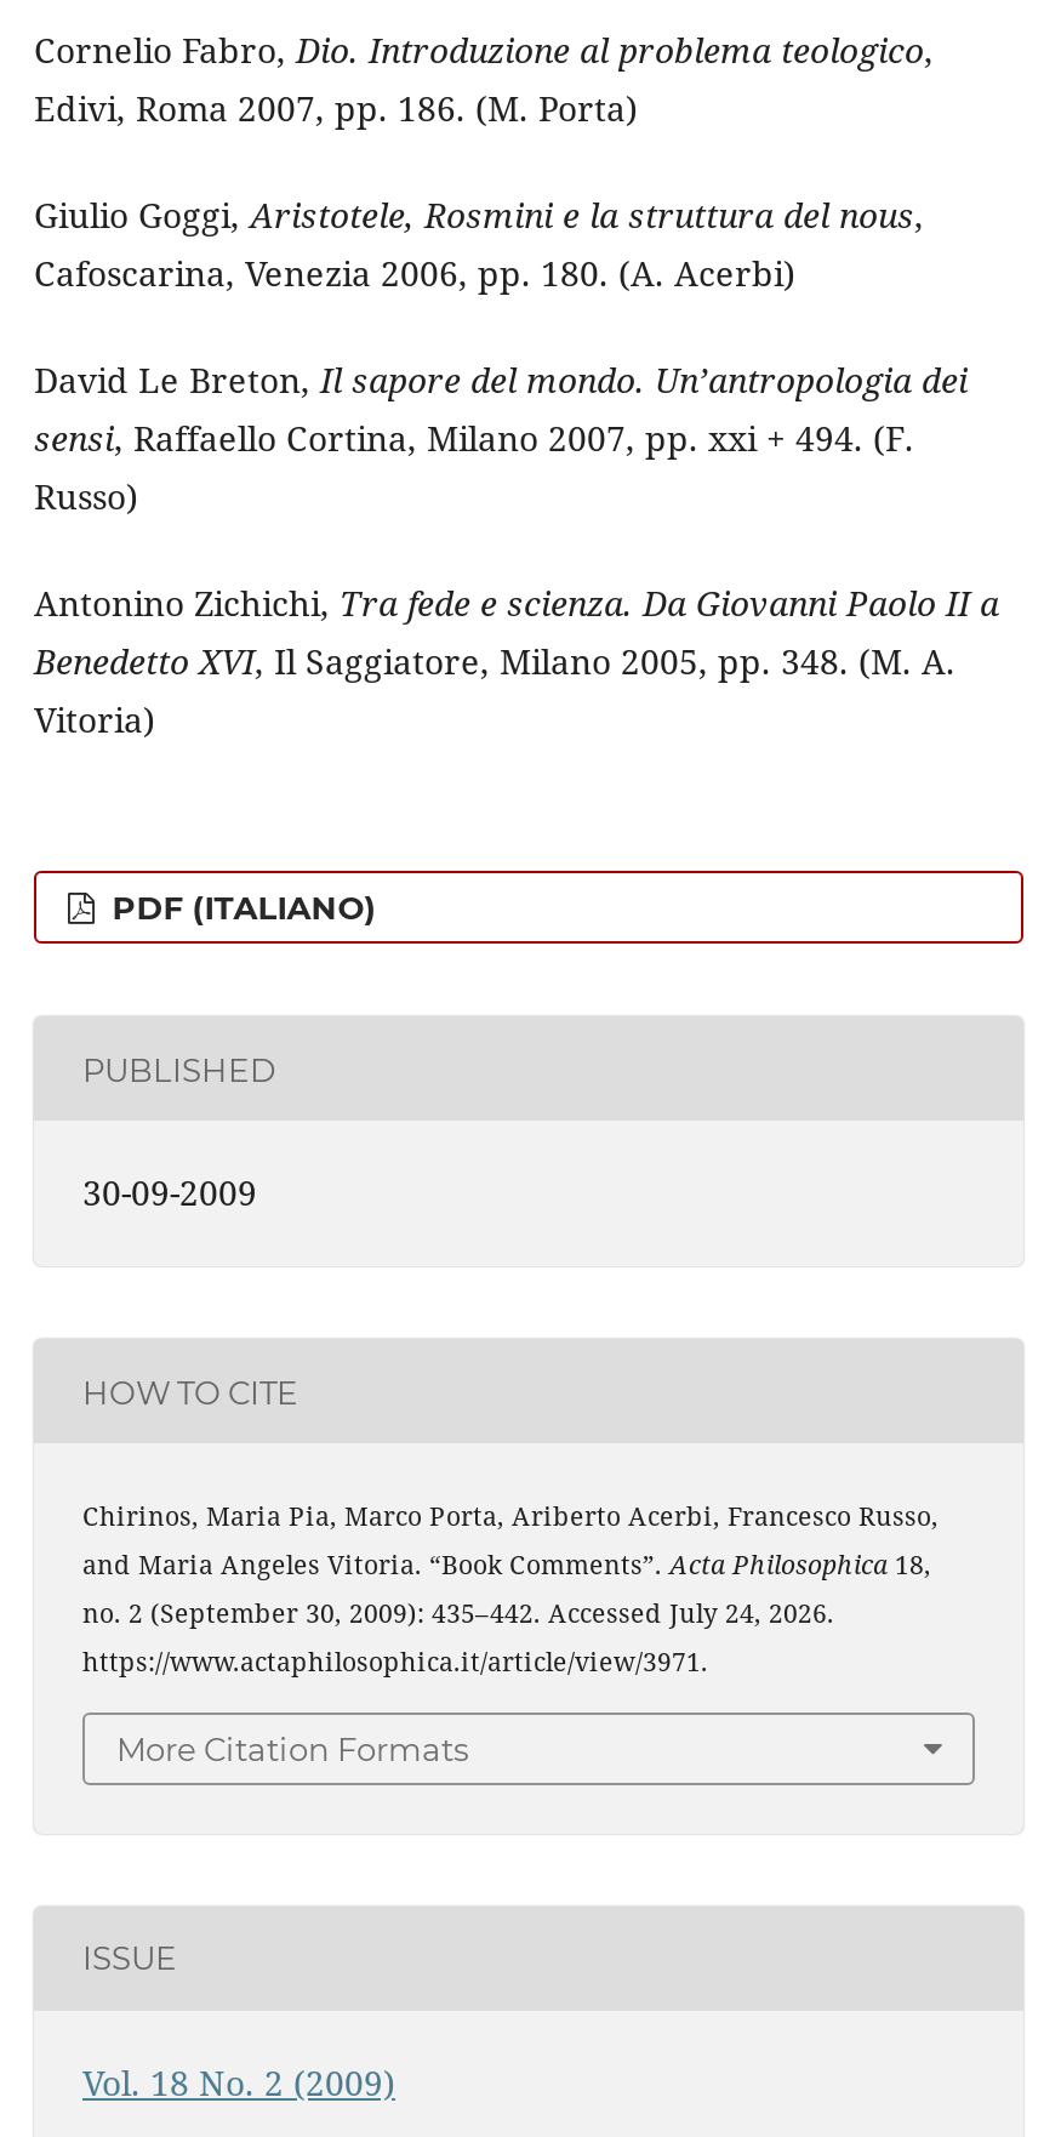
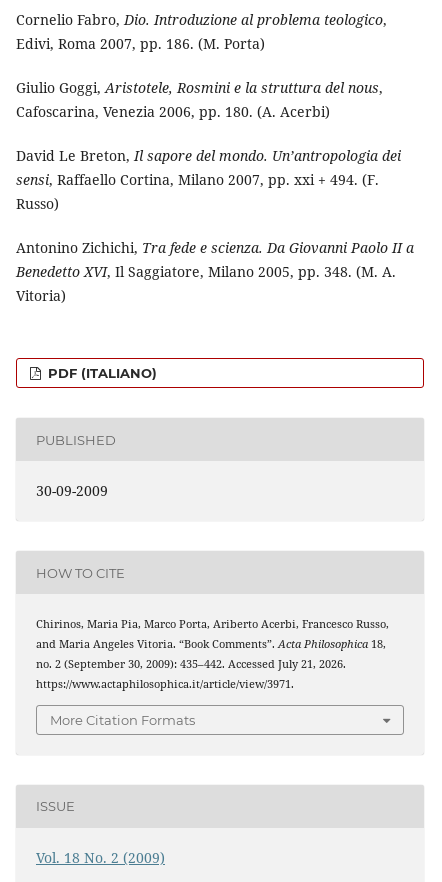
[82,1597,834,1631] no. 2 (September 30, 2009): 435–442. Accessed July 24, 2026. -> [36,657,346,671] no. 2 (September 30, 2009): 435–442. Accessed July 21, 2026.

